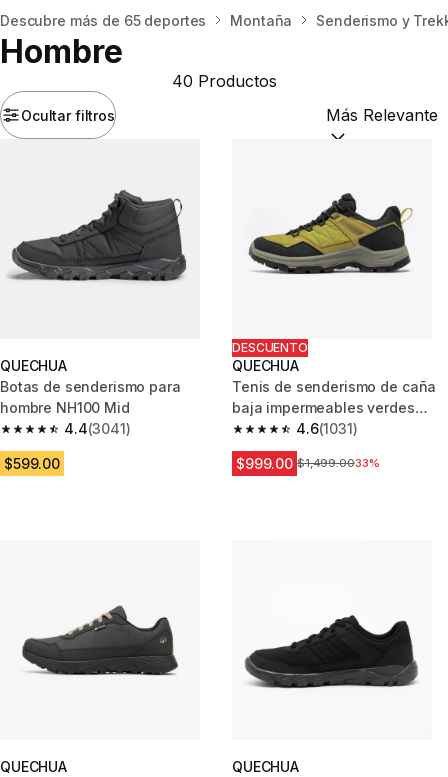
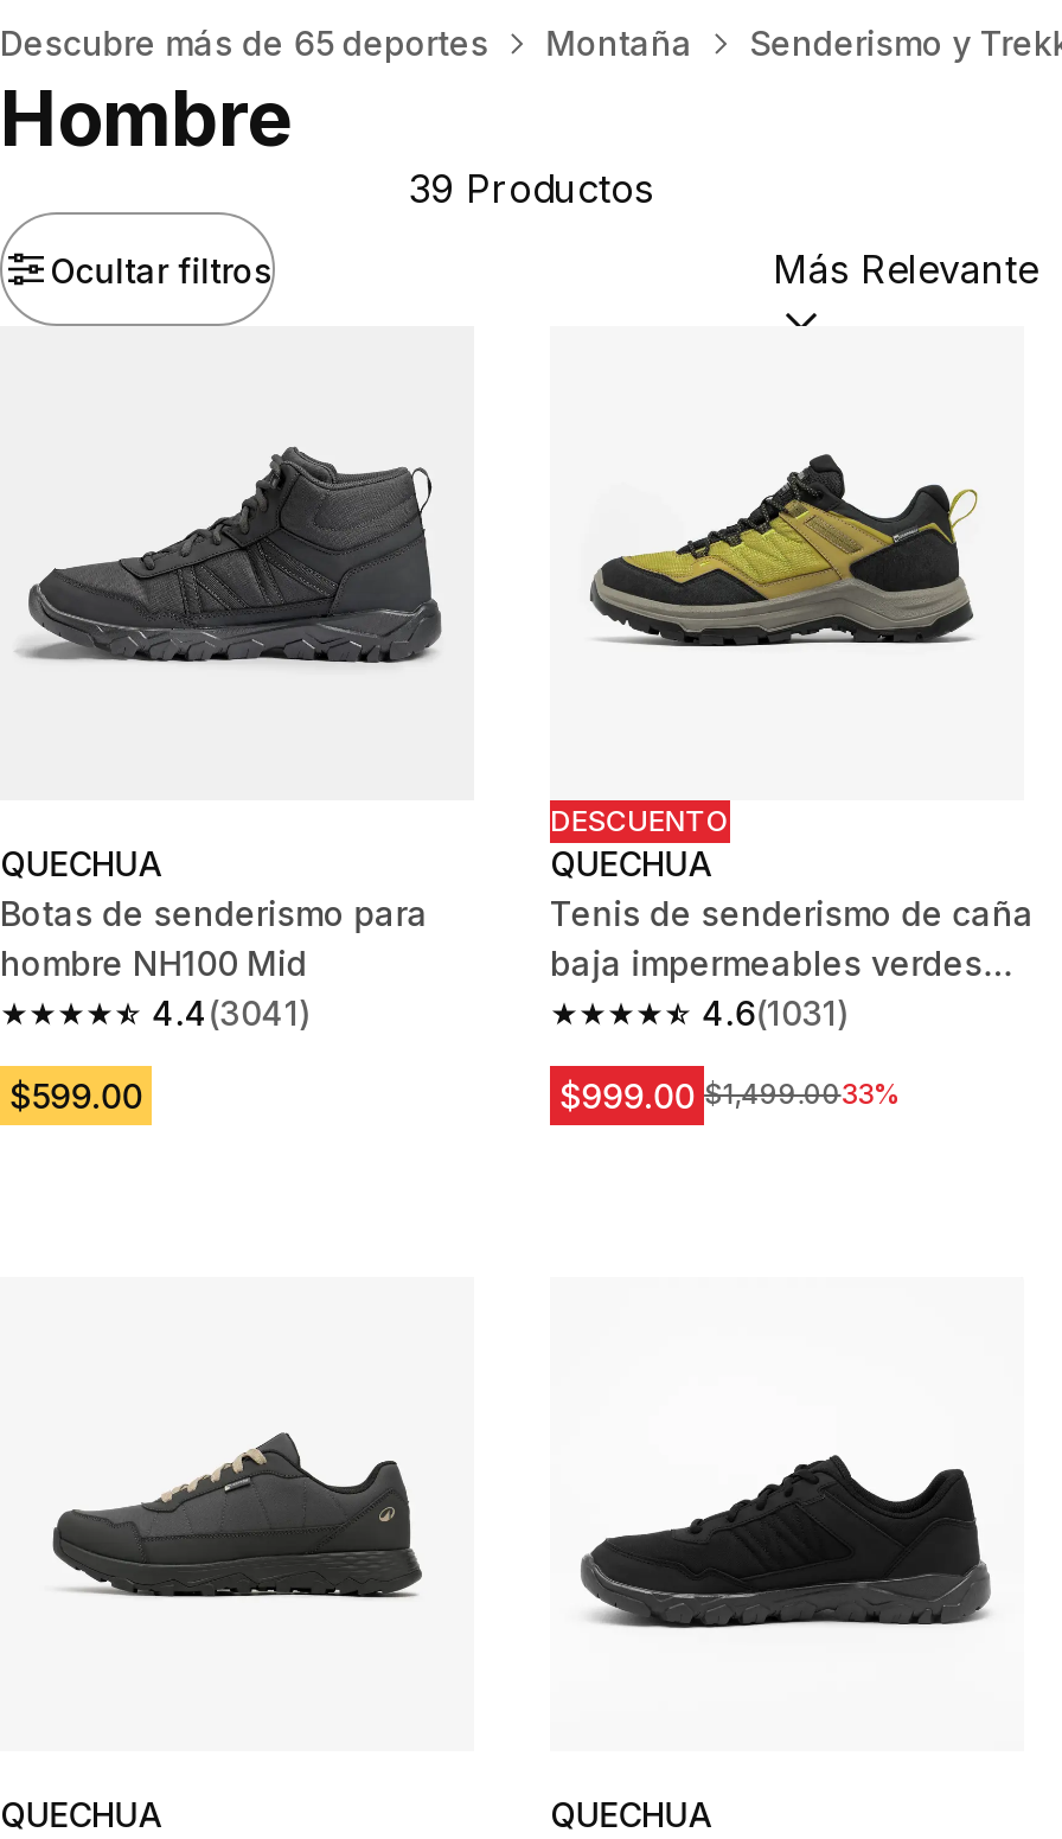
[171,71,276,91] 40 Productos -> [409,165,653,212] 39 Productos

